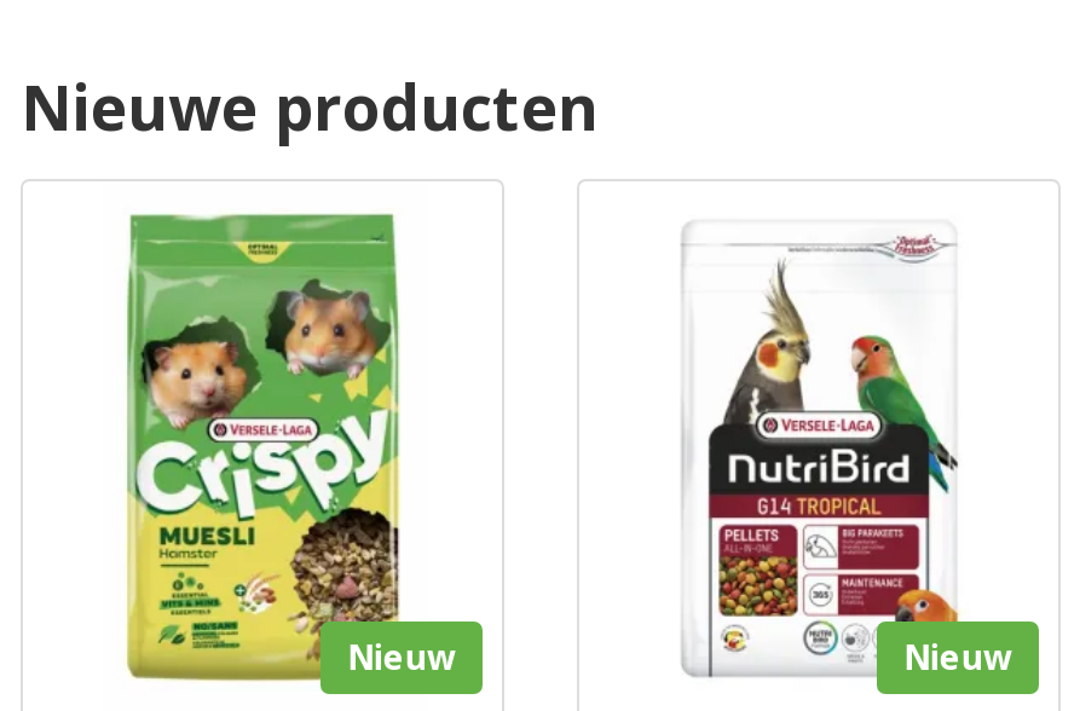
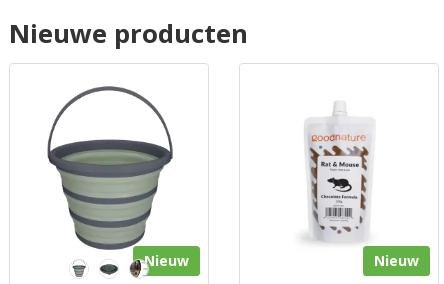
[115,210,417,696] [image] -> [46,77,174,278] [image]
[681,227,961,680] [image] -> [283,86,397,269] [image]

